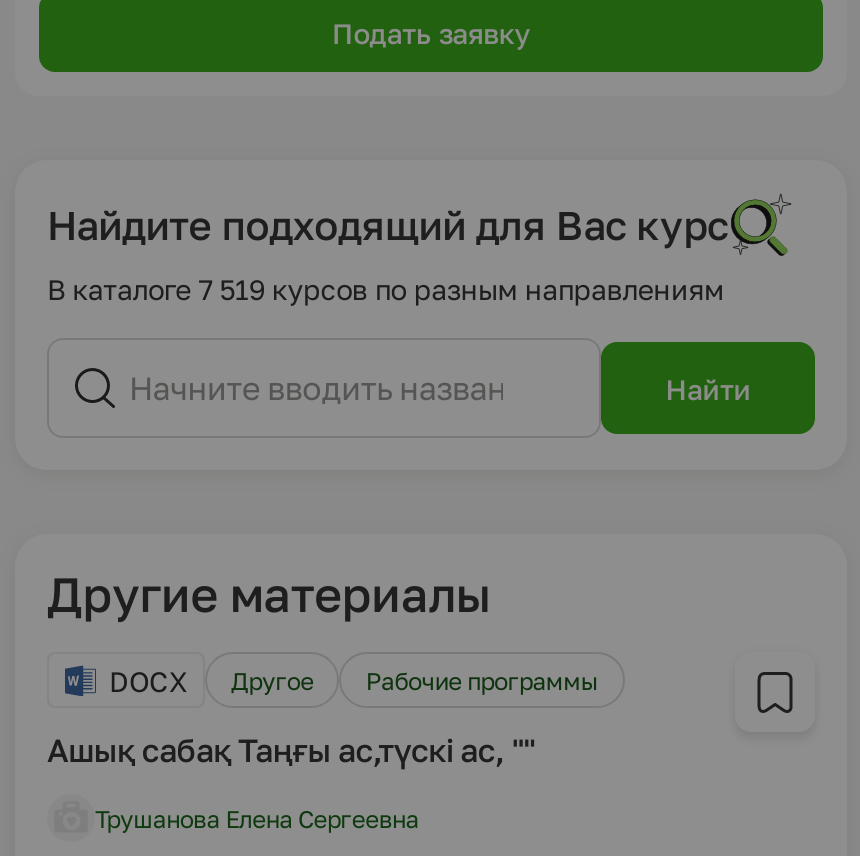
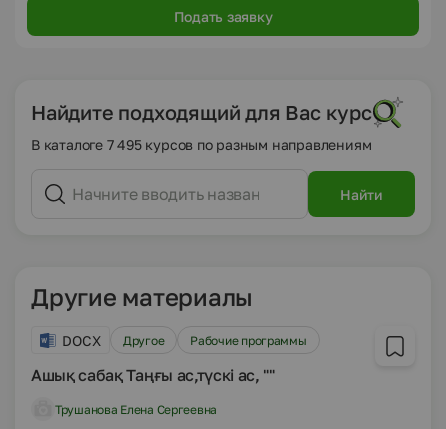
[47,272,724,306] В каталоге 7 519 курсов по разным направлениям -> [31,136,371,153] В каталоге 7 495 курсов по разным направлениям

